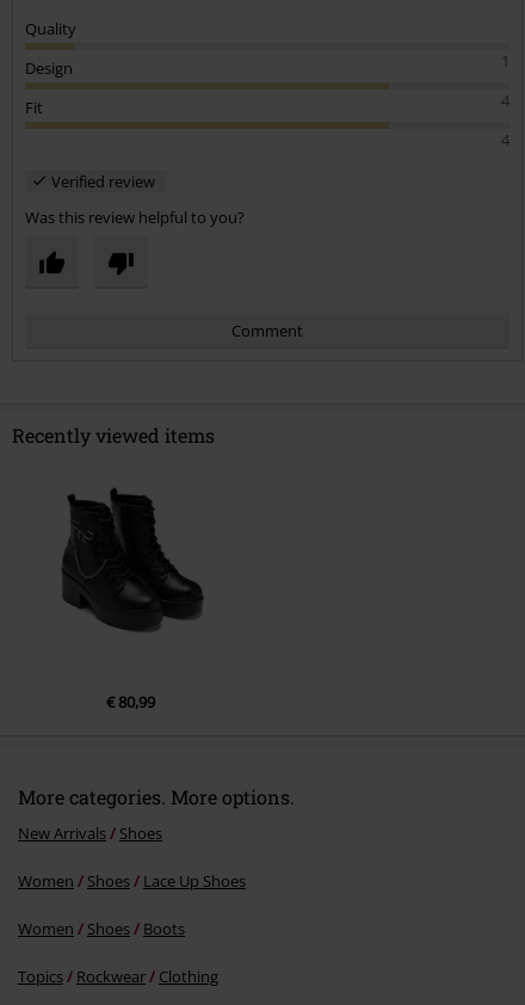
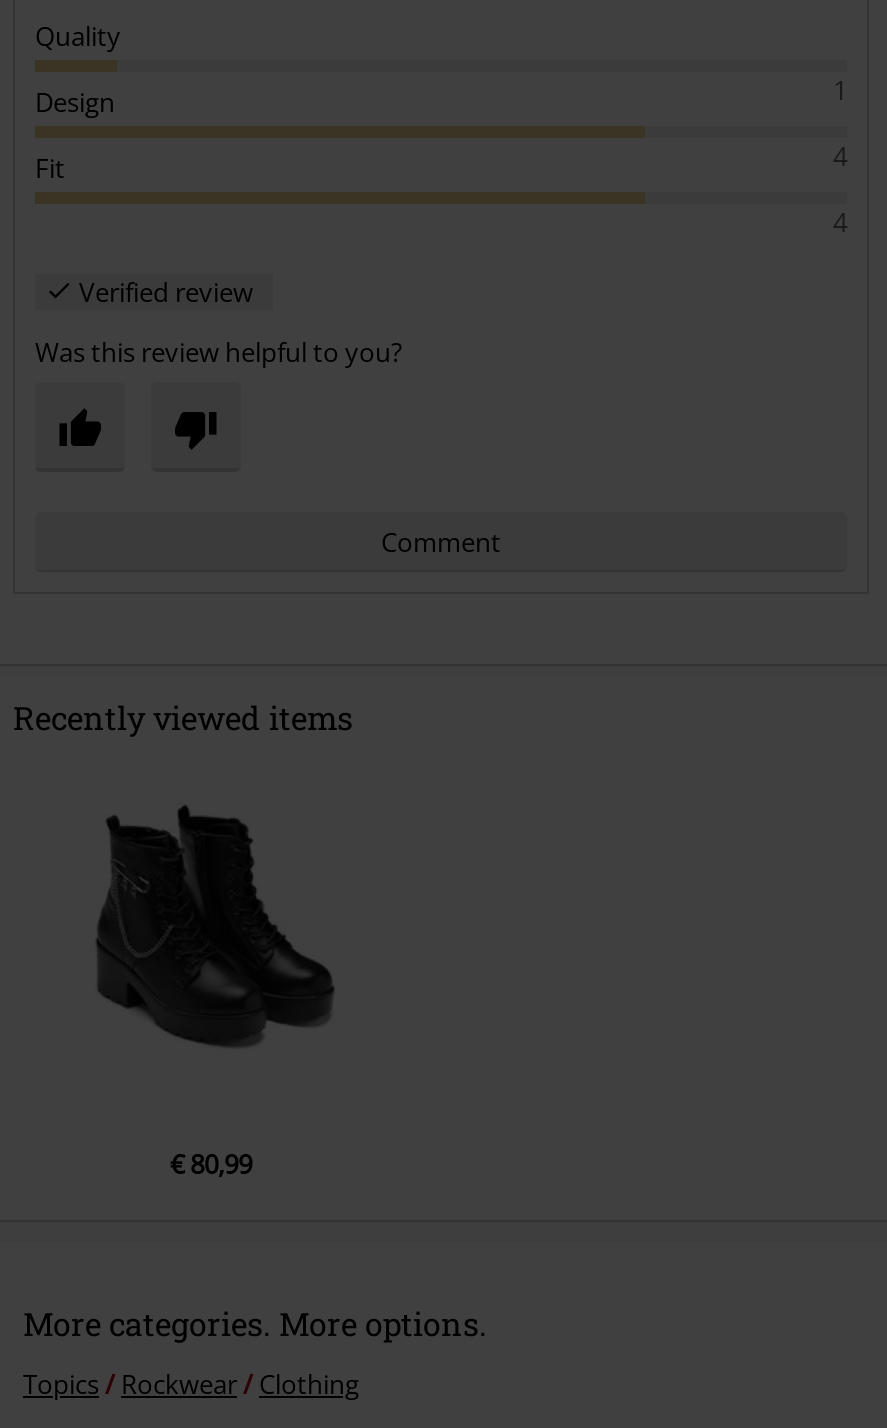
[18,822,246,939] New Arrivals | Shoes | Women | Shoes | Lace Up Shoes | Women | Shoes | Boots -> none

